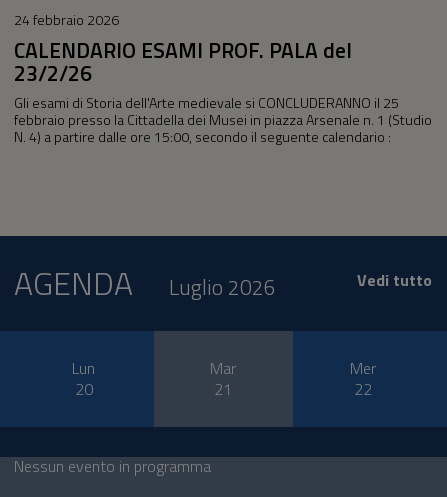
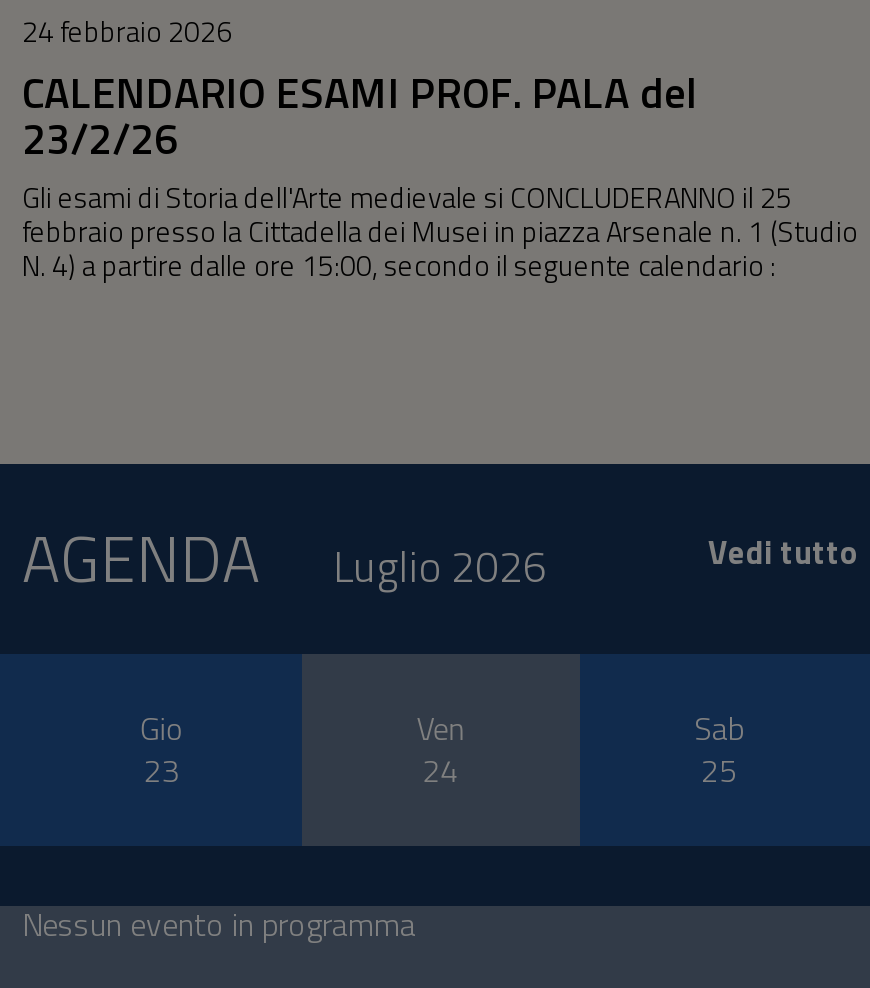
[72,356,95,401] Lun | 20 -> [140,704,184,794] Gio | 23
[210,356,236,401] Mar | 21 -> [416,704,464,794] Ven | 24
[349,356,375,401] Mer | 22 -> [694,704,744,794] Sab | 25

